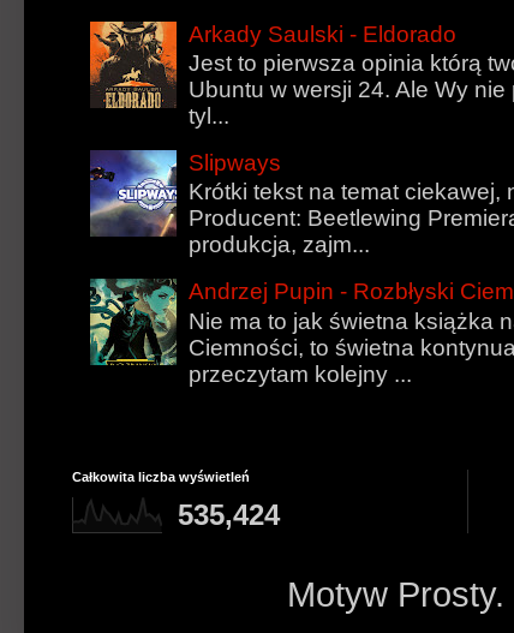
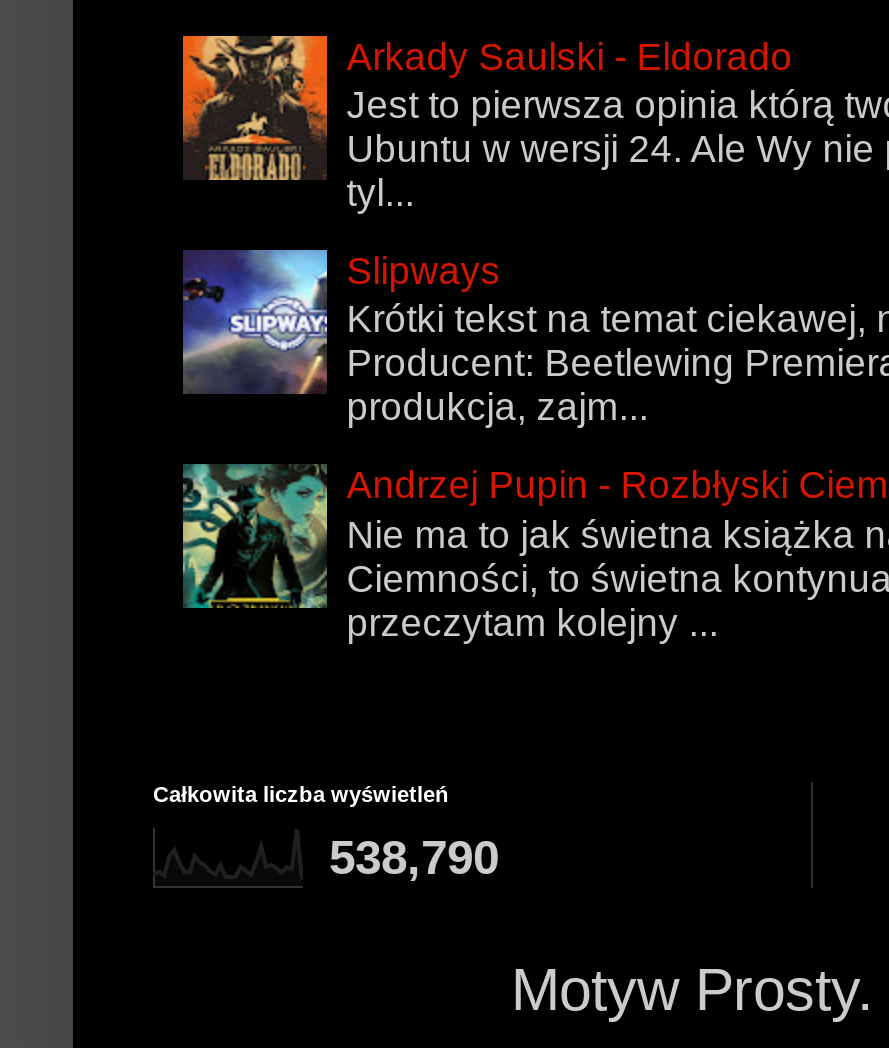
[178,498,280,531] 535,424 -> [329,830,499,884] 538,790

